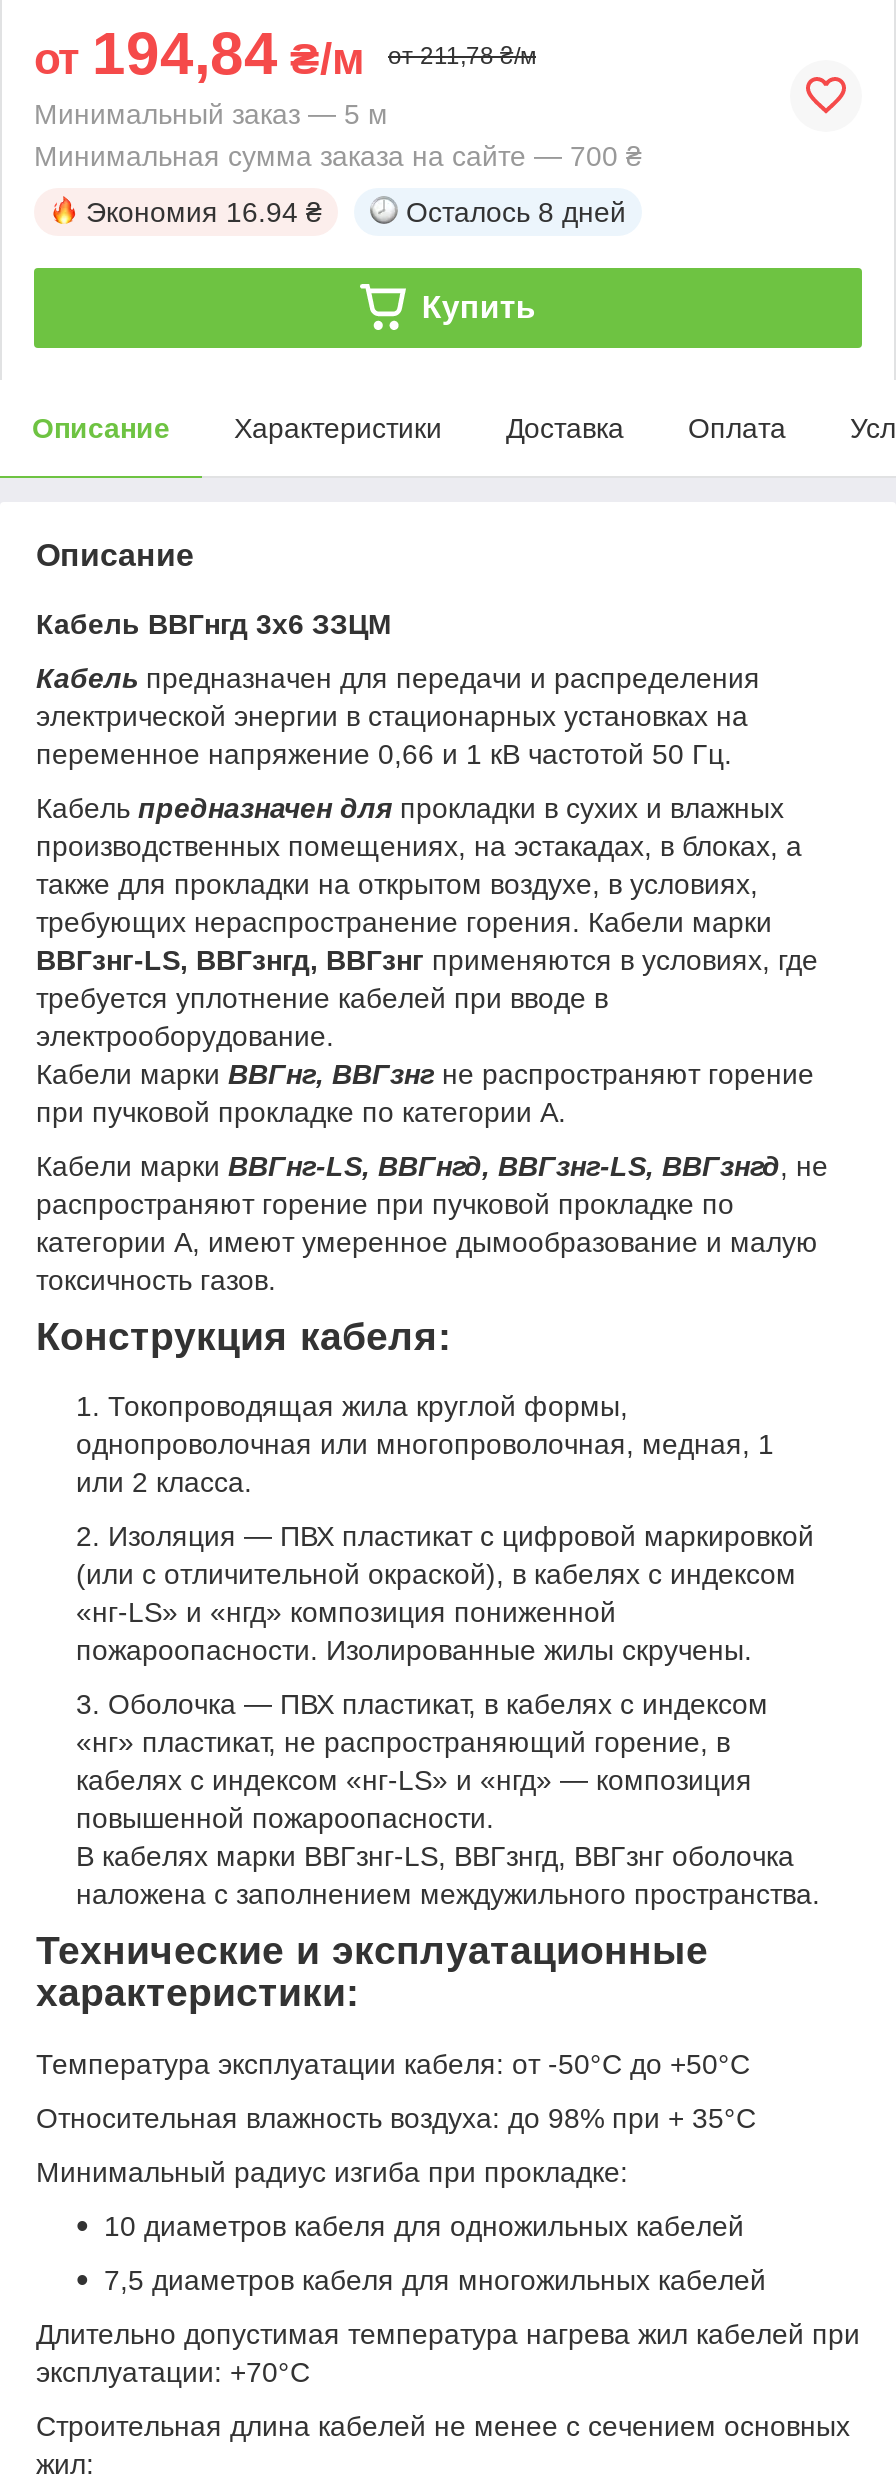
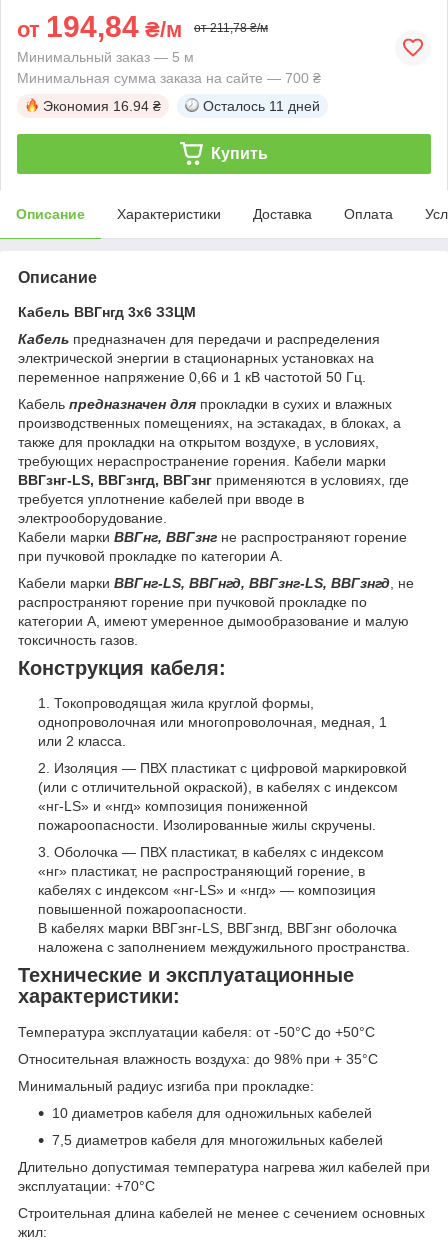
[406,196,626,228] Осталось 8 дней -> [203,98,320,114] Осталось 11 дней

